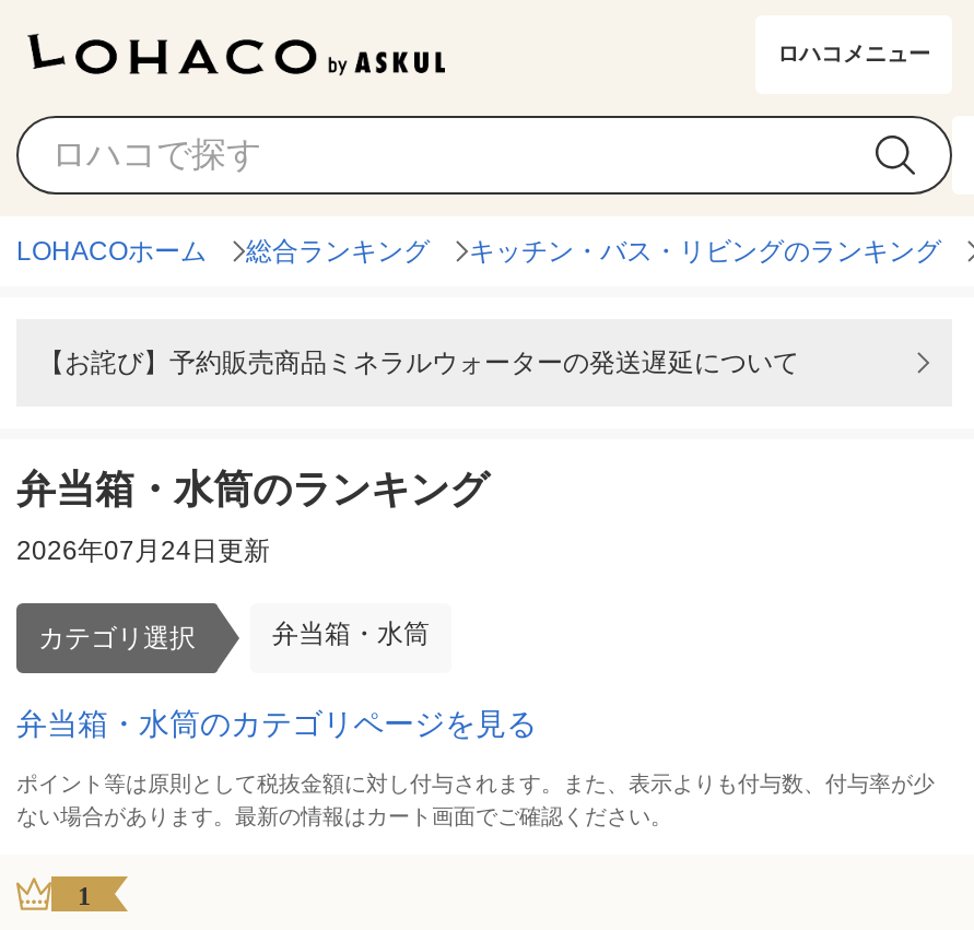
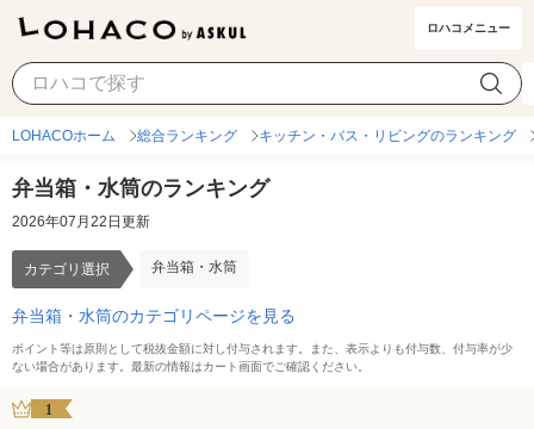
[38,348,799,378] 【お詫び】予約販売商品ミネラルウォーターの発送遅延について -> none
[16,535,270,566] 2026年07月24日更新 -> [12,213,150,230] 2026年07月22日更新

